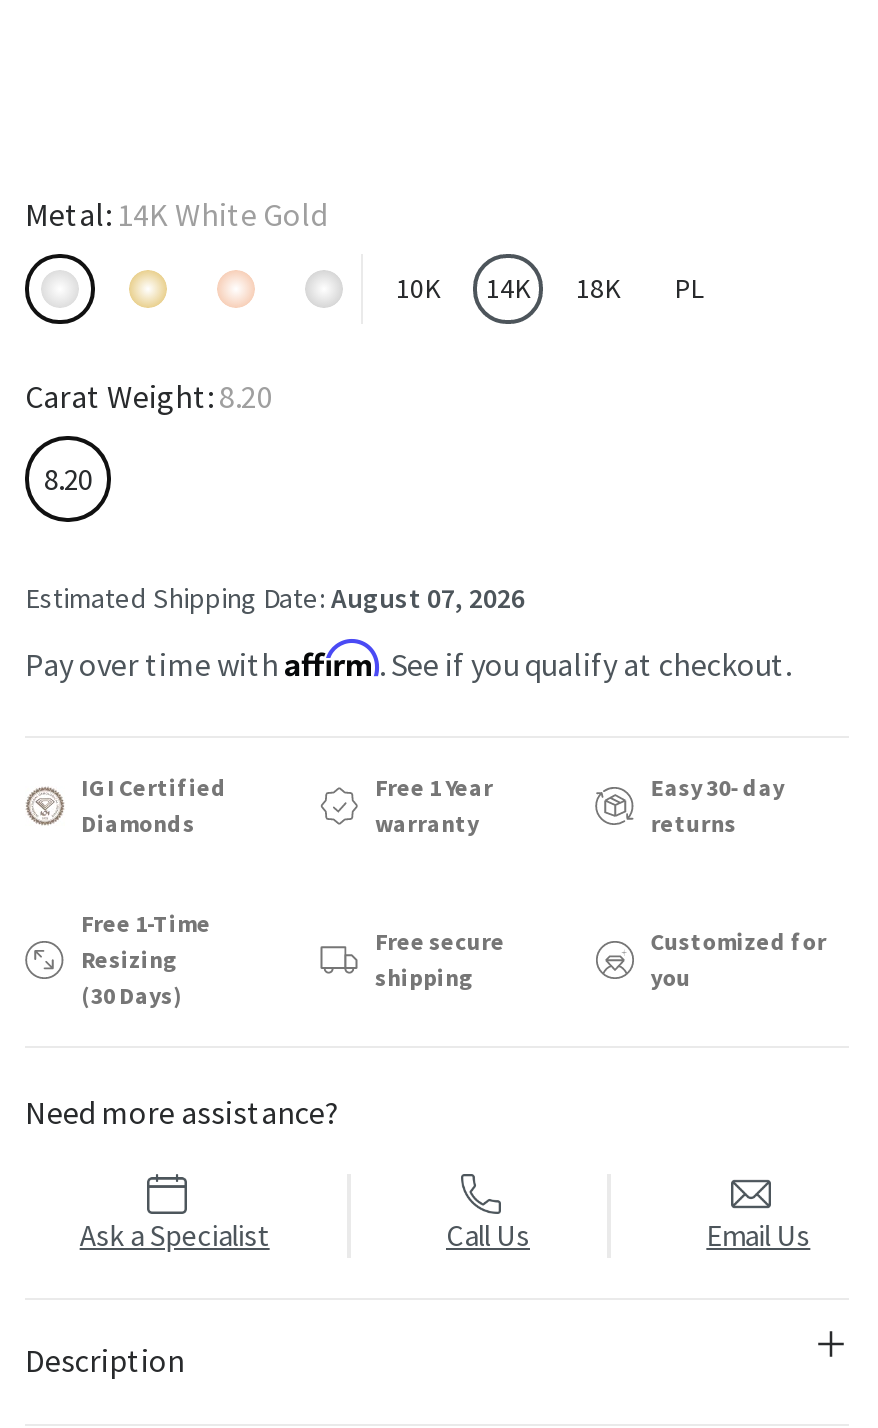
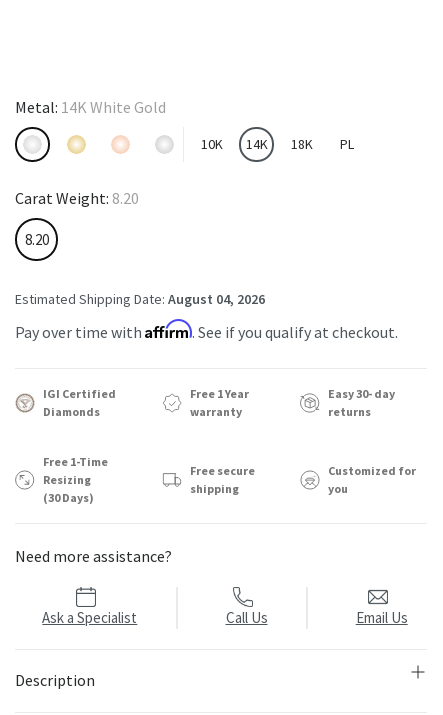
[25,580,525,616] Estimated Shipping Date: August 07, 2026 -> [15,290,265,308] Estimated Shipping Date: August 04, 2026

